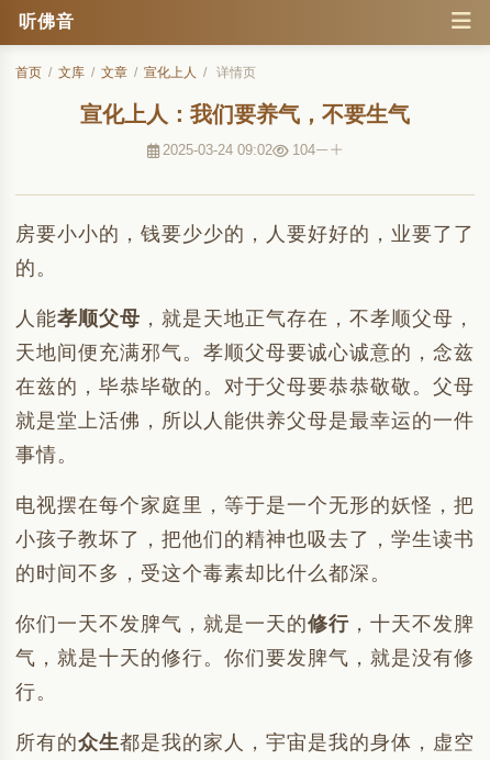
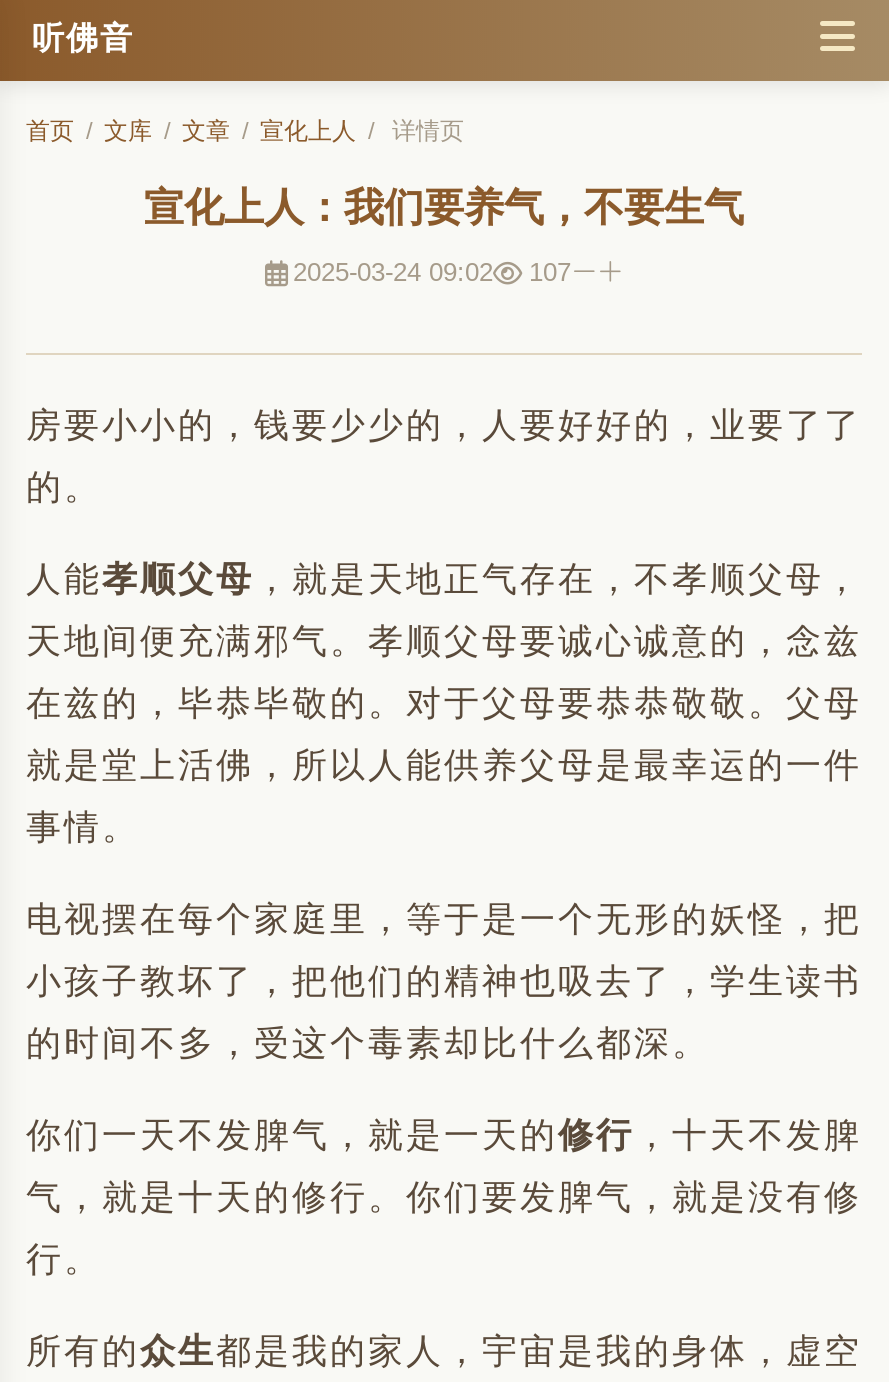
[162,142,315,158] 2025-03-24 09:02 104 -> [293,257,571,287] 2025-03-24 09:02 107

